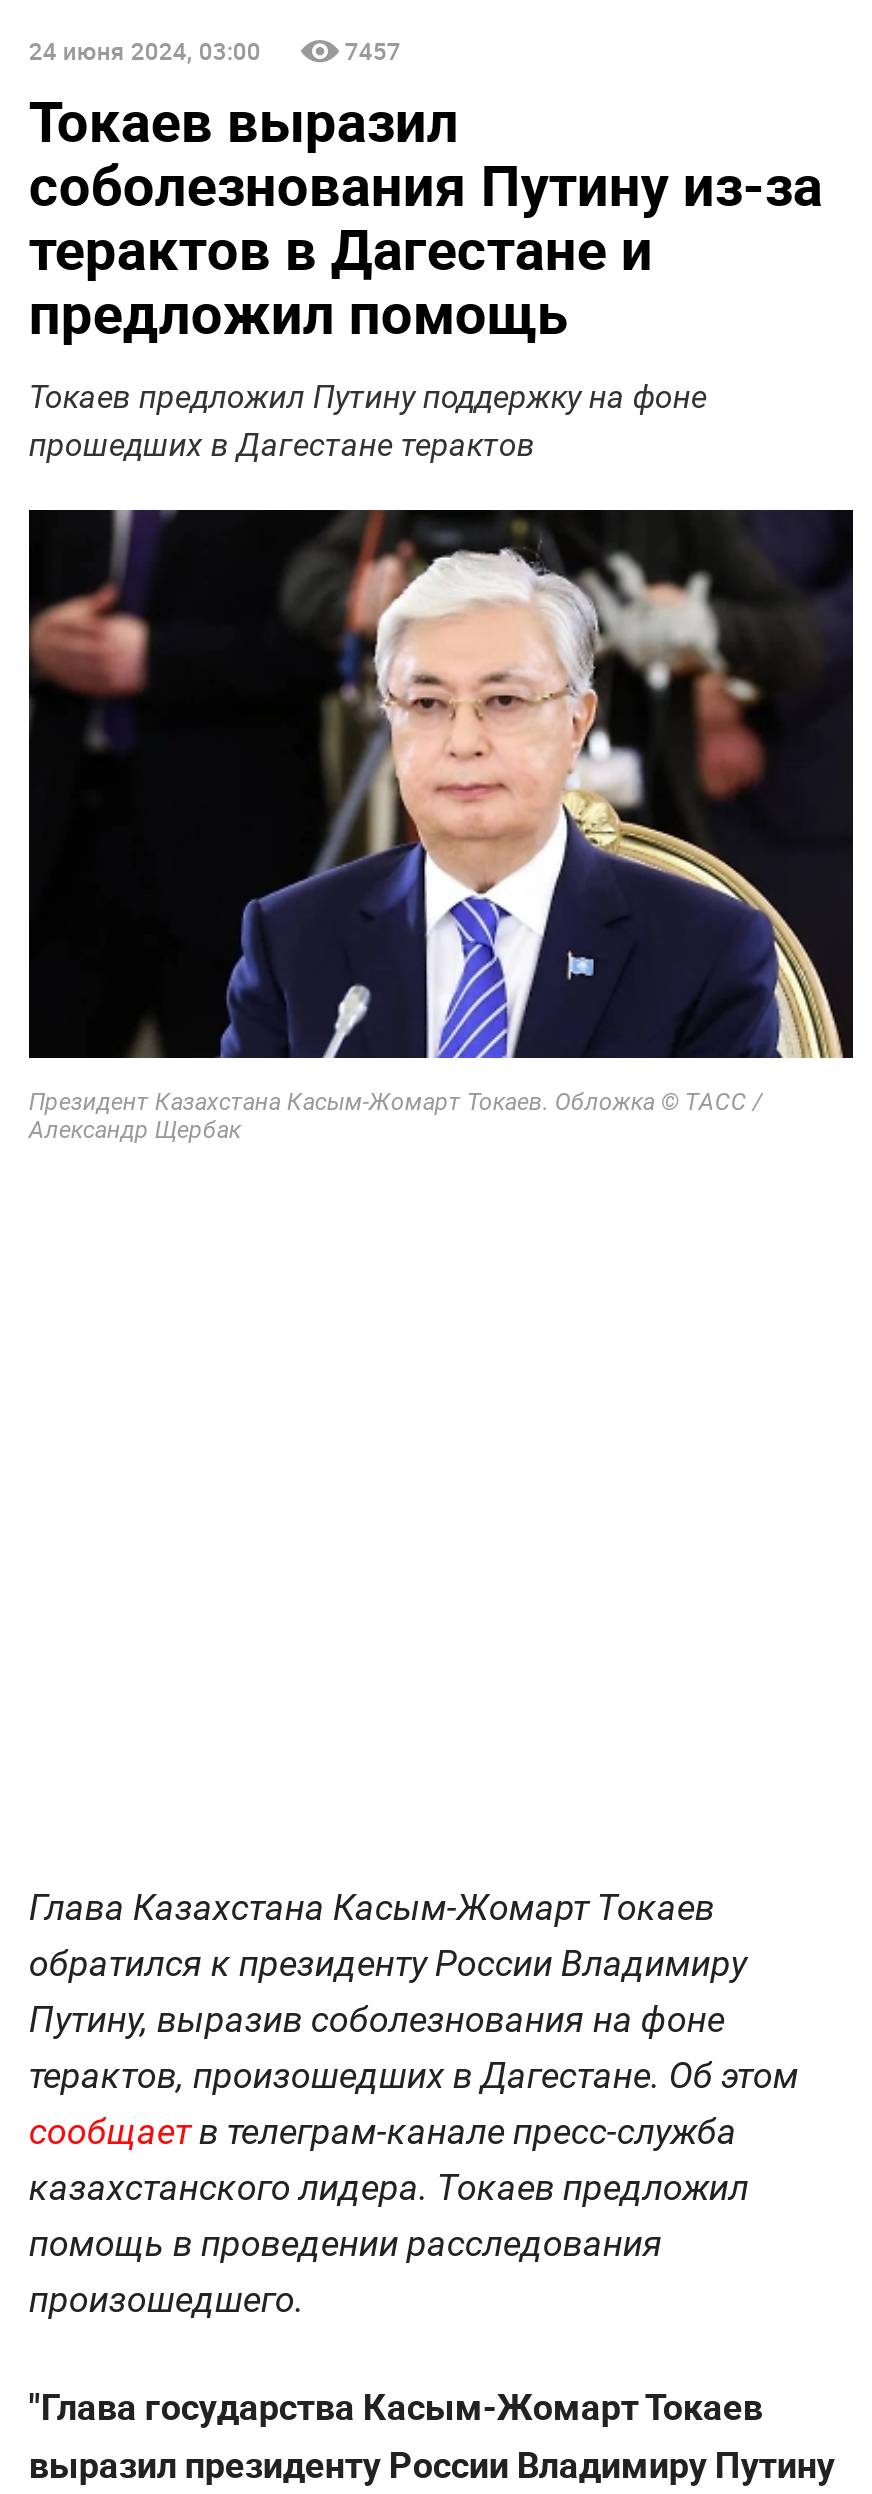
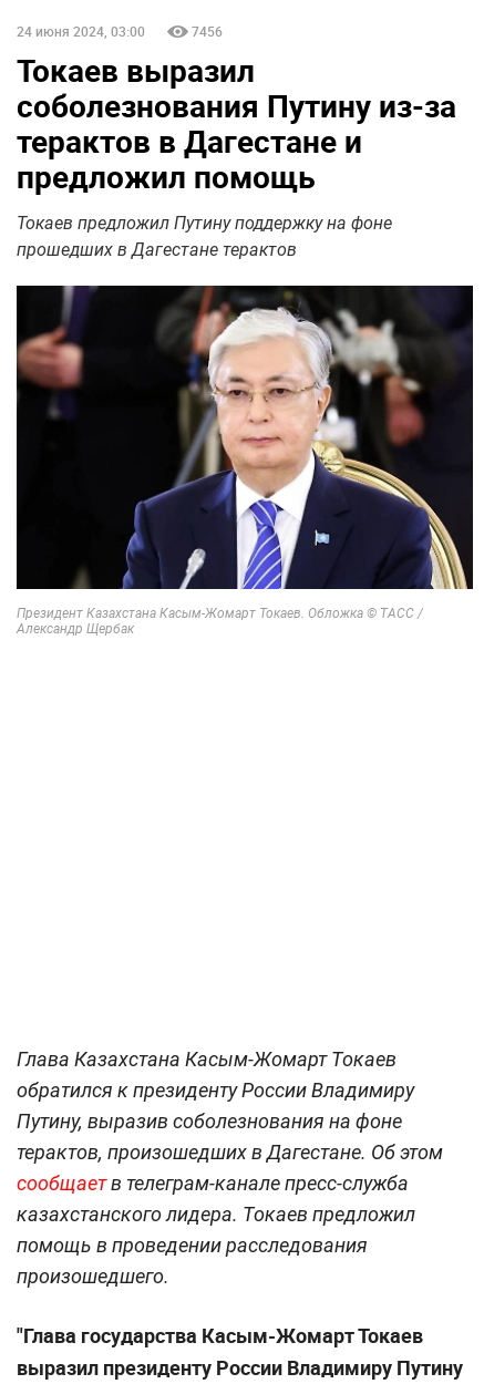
[345,34,401,66] 7457 -> [191,22,223,40] 7456

